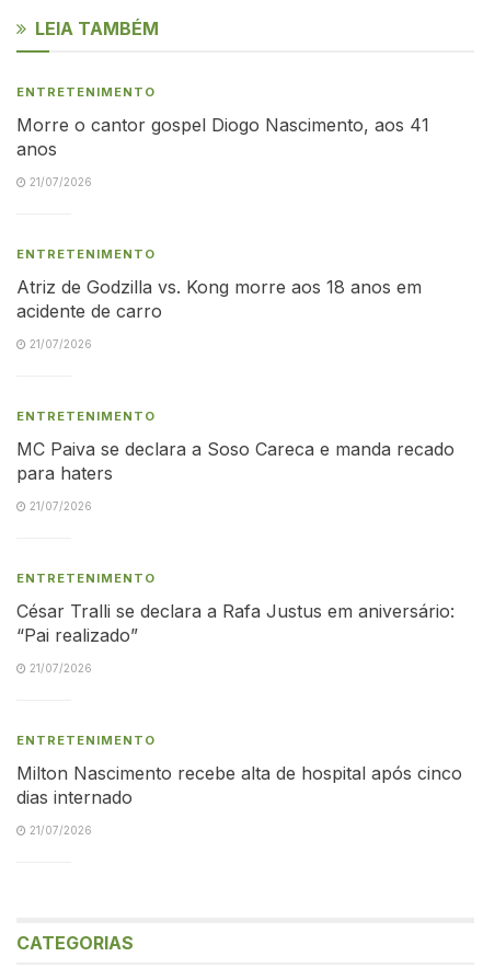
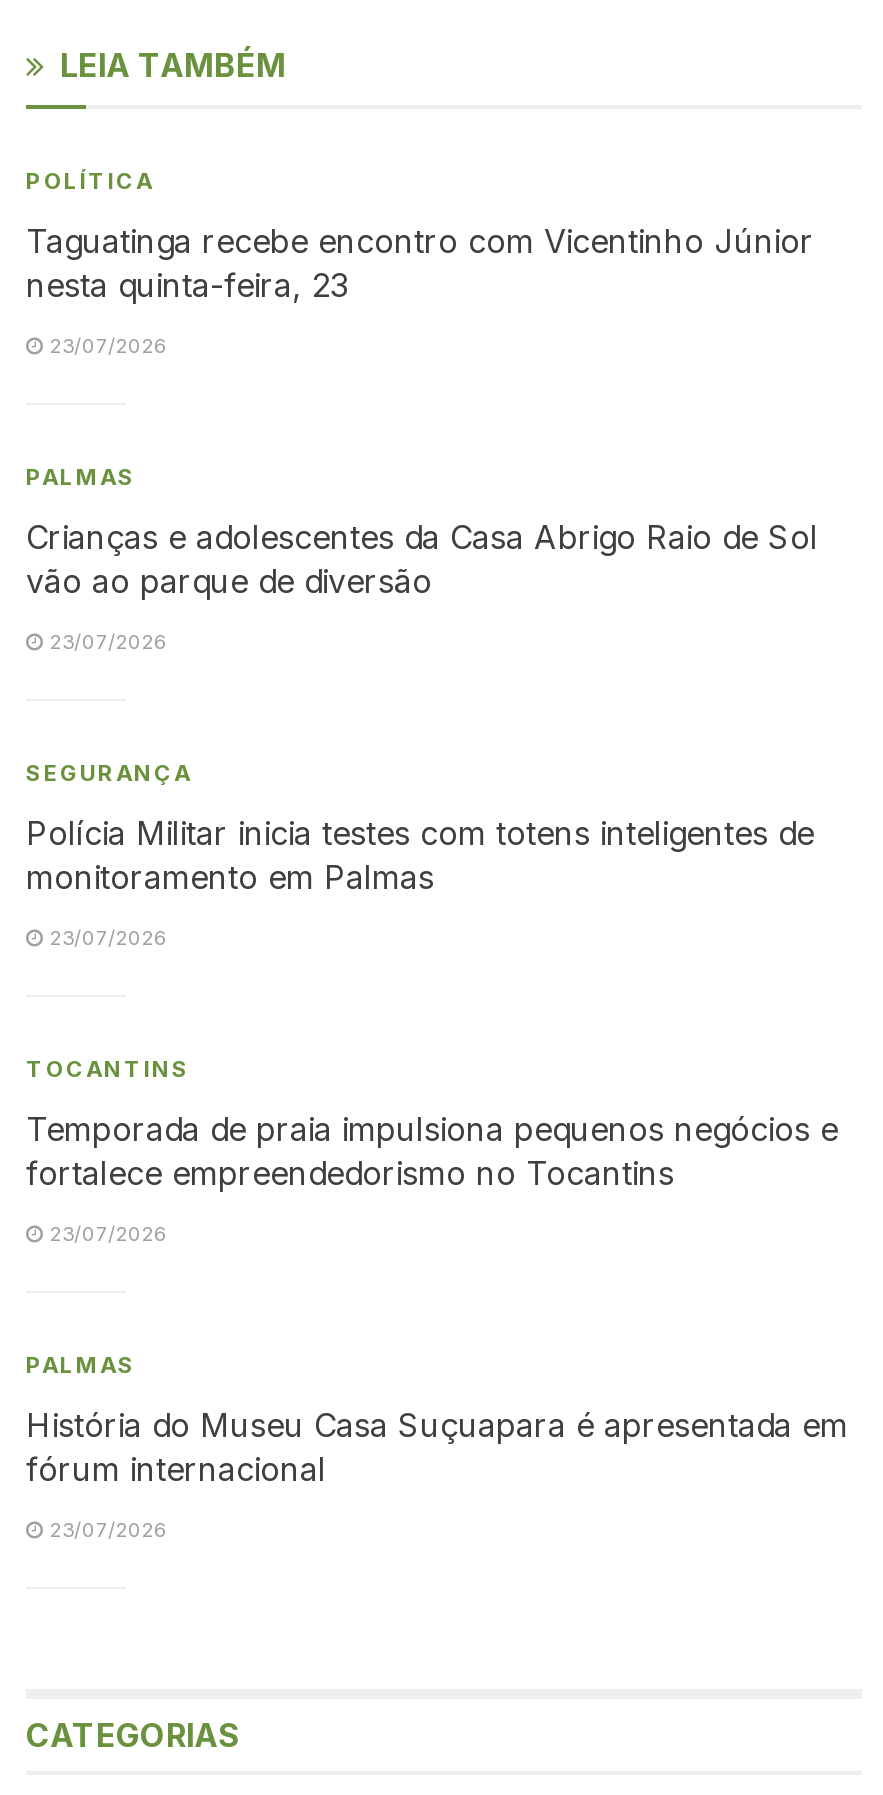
[16,84,156,100] ENTRETENIMENTO -> [26,167,154,195] POLÍTICA
[16,114,429,160] Morre o cantor gospel Diogo Nascimento, aos 41 | anos -> [26,221,814,305] Taguatinga recebe encontro com Vicentinho Júnior | nesta quinta-feira, 23
[26,175,92,188] 21/07/2026 -> [44,333,168,357] 23/07/2026
[16,246,156,262] ENTRETENIMENTO -> [26,463,136,491] PALMAS
[16,276,422,322] Atriz de Godzilla vs. Kong morre aos 18 anos em | acidente de carro -> [26,517,818,601] Crianças e adolescentes da Casa Abrigo Raio de Sol | vão ao parque de diversão
[26,337,92,350] 21/07/2026 -> [44,629,168,653] 23/07/2026
[16,408,156,424] ENTRETENIMENTO -> [26,759,192,787] SEGURANÇA
[16,438,455,484] MC Paiva se declara a Soso Careca e manda recado | para haters -> [26,813,814,897] Polícia Militar inicia testes com totens inteligentes de | monitoramento em Palmas
[26,499,92,512] 21/07/2026 -> [44,925,168,949] 23/07/2026
[16,570,156,586] ENTRETENIMENTO -> [26,1055,190,1083] TOCANTINS
[16,600,455,646] César Tralli se declara a Rafa Justus em aniversário: | “Pai realizado” -> [26,1109,838,1193] Temporada de praia impulsiona pequenos negócios e | fortalece empreendedorismo no Tocantins
[26,661,92,674] 21/07/2026 -> [44,1221,168,1245] 23/07/2026
[16,732,156,748] ENTRETENIMENTO -> [26,1351,136,1379] PALMAS
[16,762,462,808] Milton Nascimento recebe alta de hospital após cinco | dias internado -> [26,1405,848,1489] História do Museu Casa Suçuapara é apresentada em | fórum internacional
[26,823,92,836] 21/07/2026 -> [44,1517,168,1541] 23/07/2026

